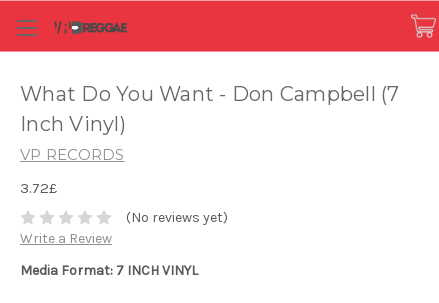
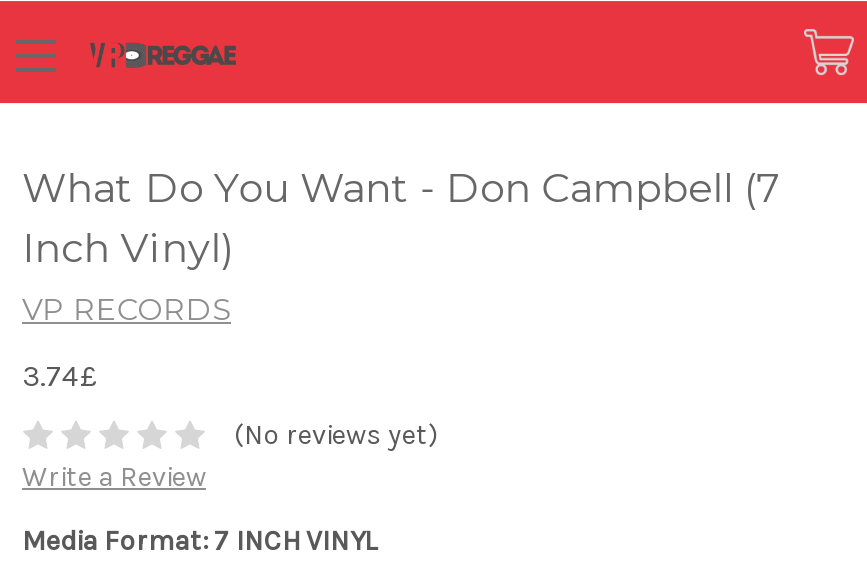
[20,179,57,197] 3.72£ -> [22,358,96,394] 3.74£

